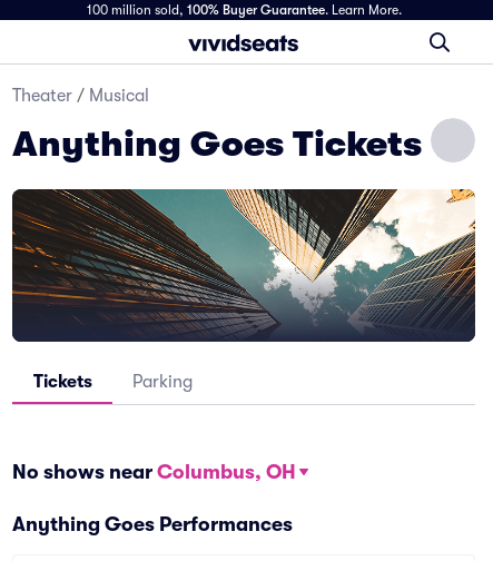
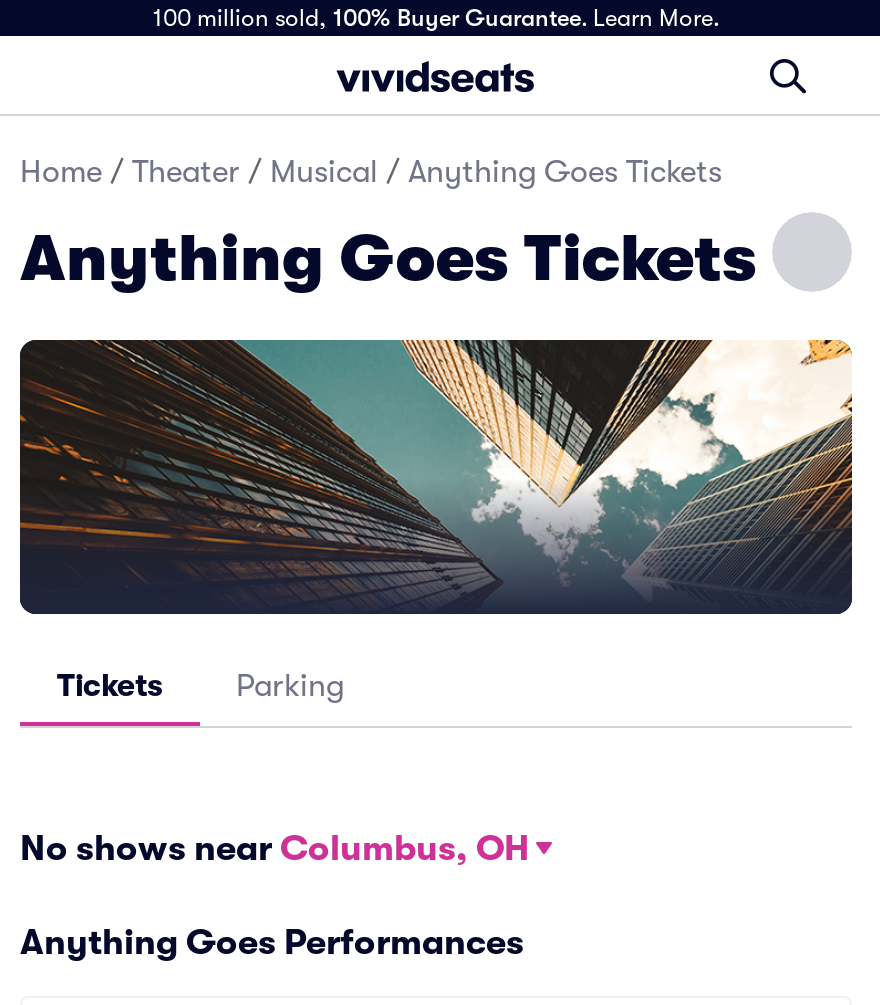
[12,86,149,106] Theater / Musical -> [20,154,722,190] Home / Theater / Musical / Anything Goes Tickets

